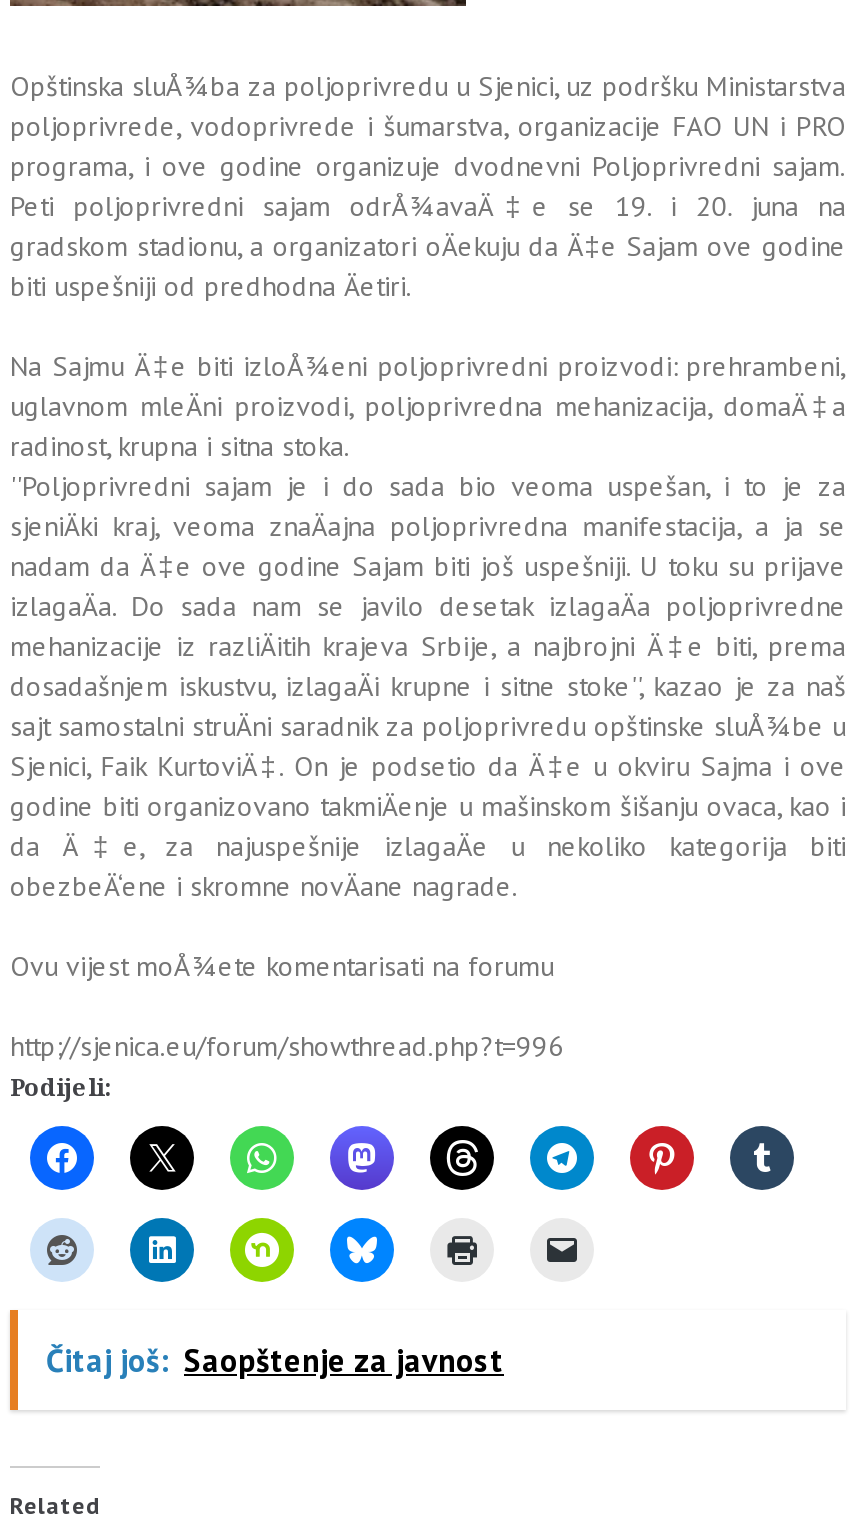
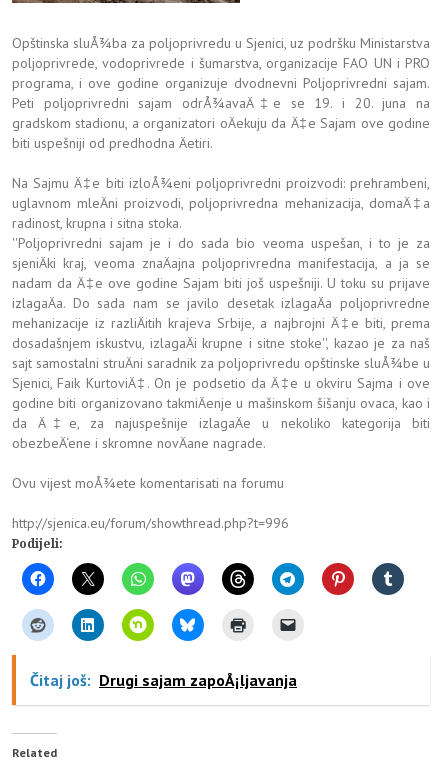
[46,1340,504,1380] Čitaj još: Saopštenje za javnost -> [30,670,297,690] Čitaj još: Drugi sajam zapoÅ¡ljavanja

